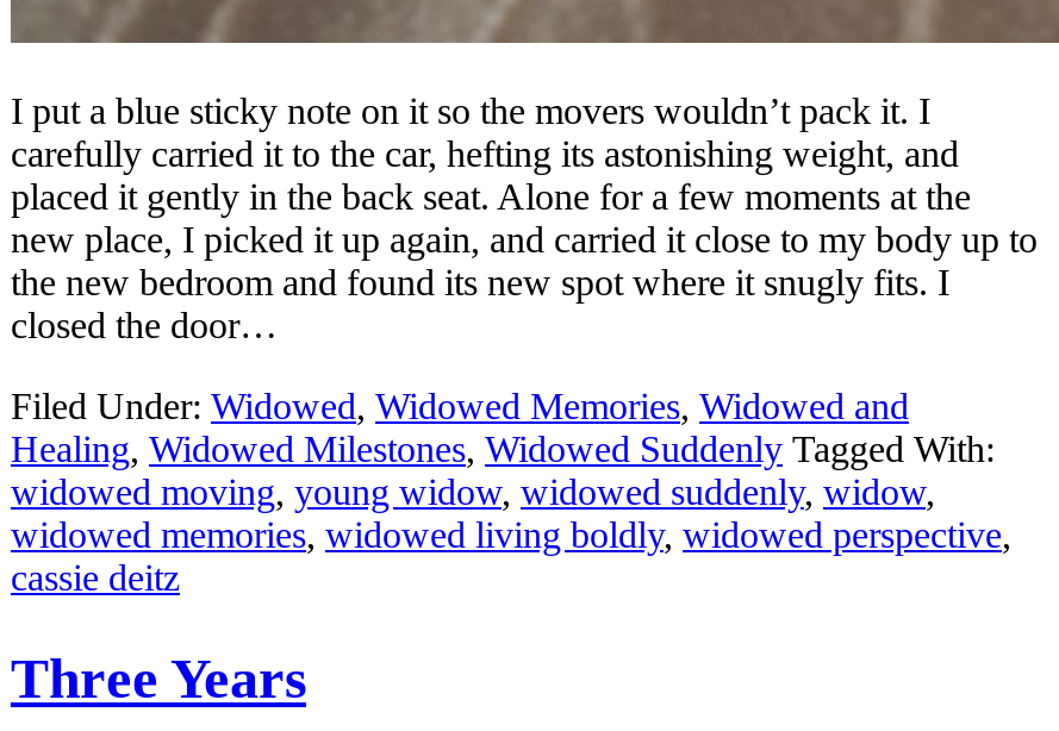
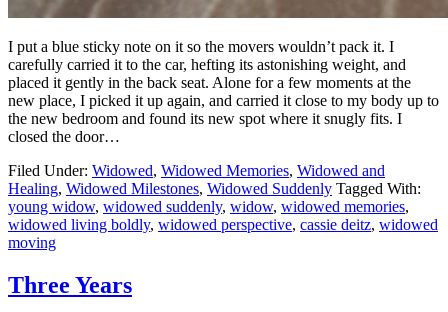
[11,471,1011,597] widowed moving, young widow, widowed suddenly, widow, | widowed memories, widowed living boldly, widowed perspective, | cassie deitz -> [8,198,438,251] young widow, widowed suddenly, widow, widowed memories, | widowed living boldly, widowed perspective, cassie deitz, widowed | moving

